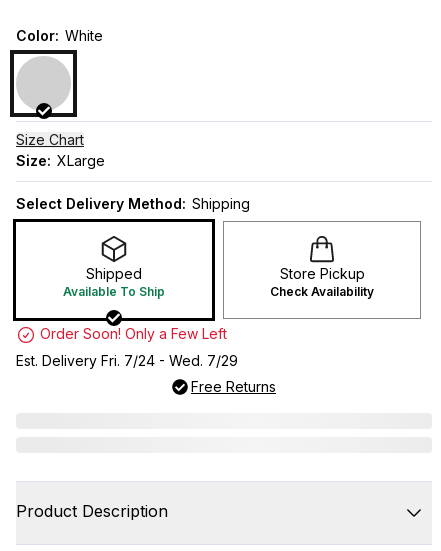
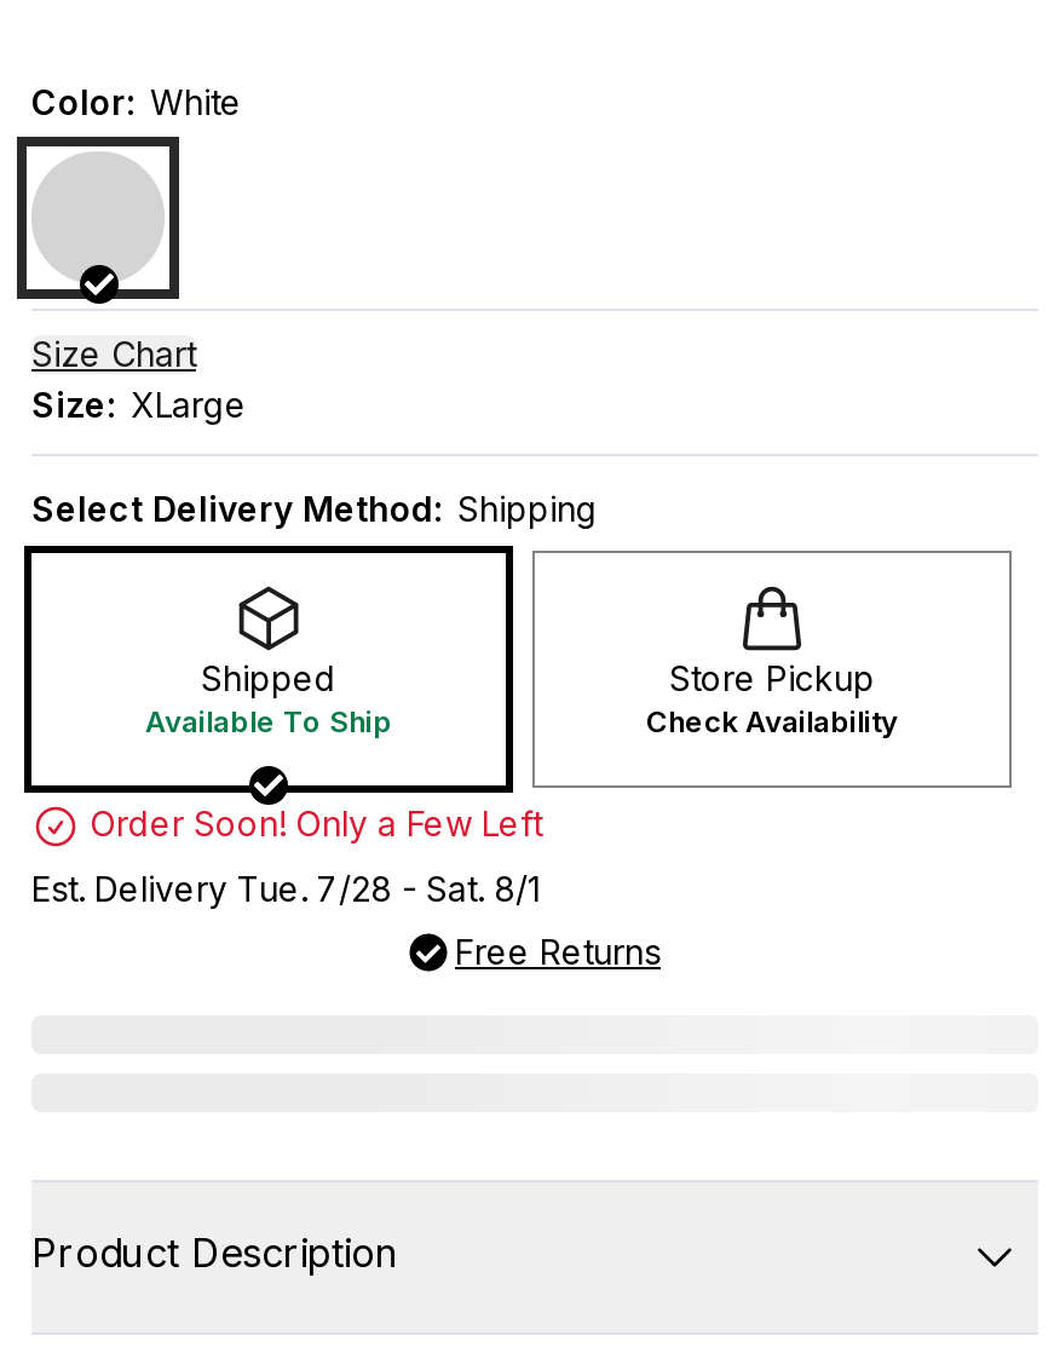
[16,352,238,369] Est. Delivery Fri. 7/24 - Wed. 7/29 -> [31,867,540,908] Est. Delivery Tue. 7/28 - Sat. 8/1

